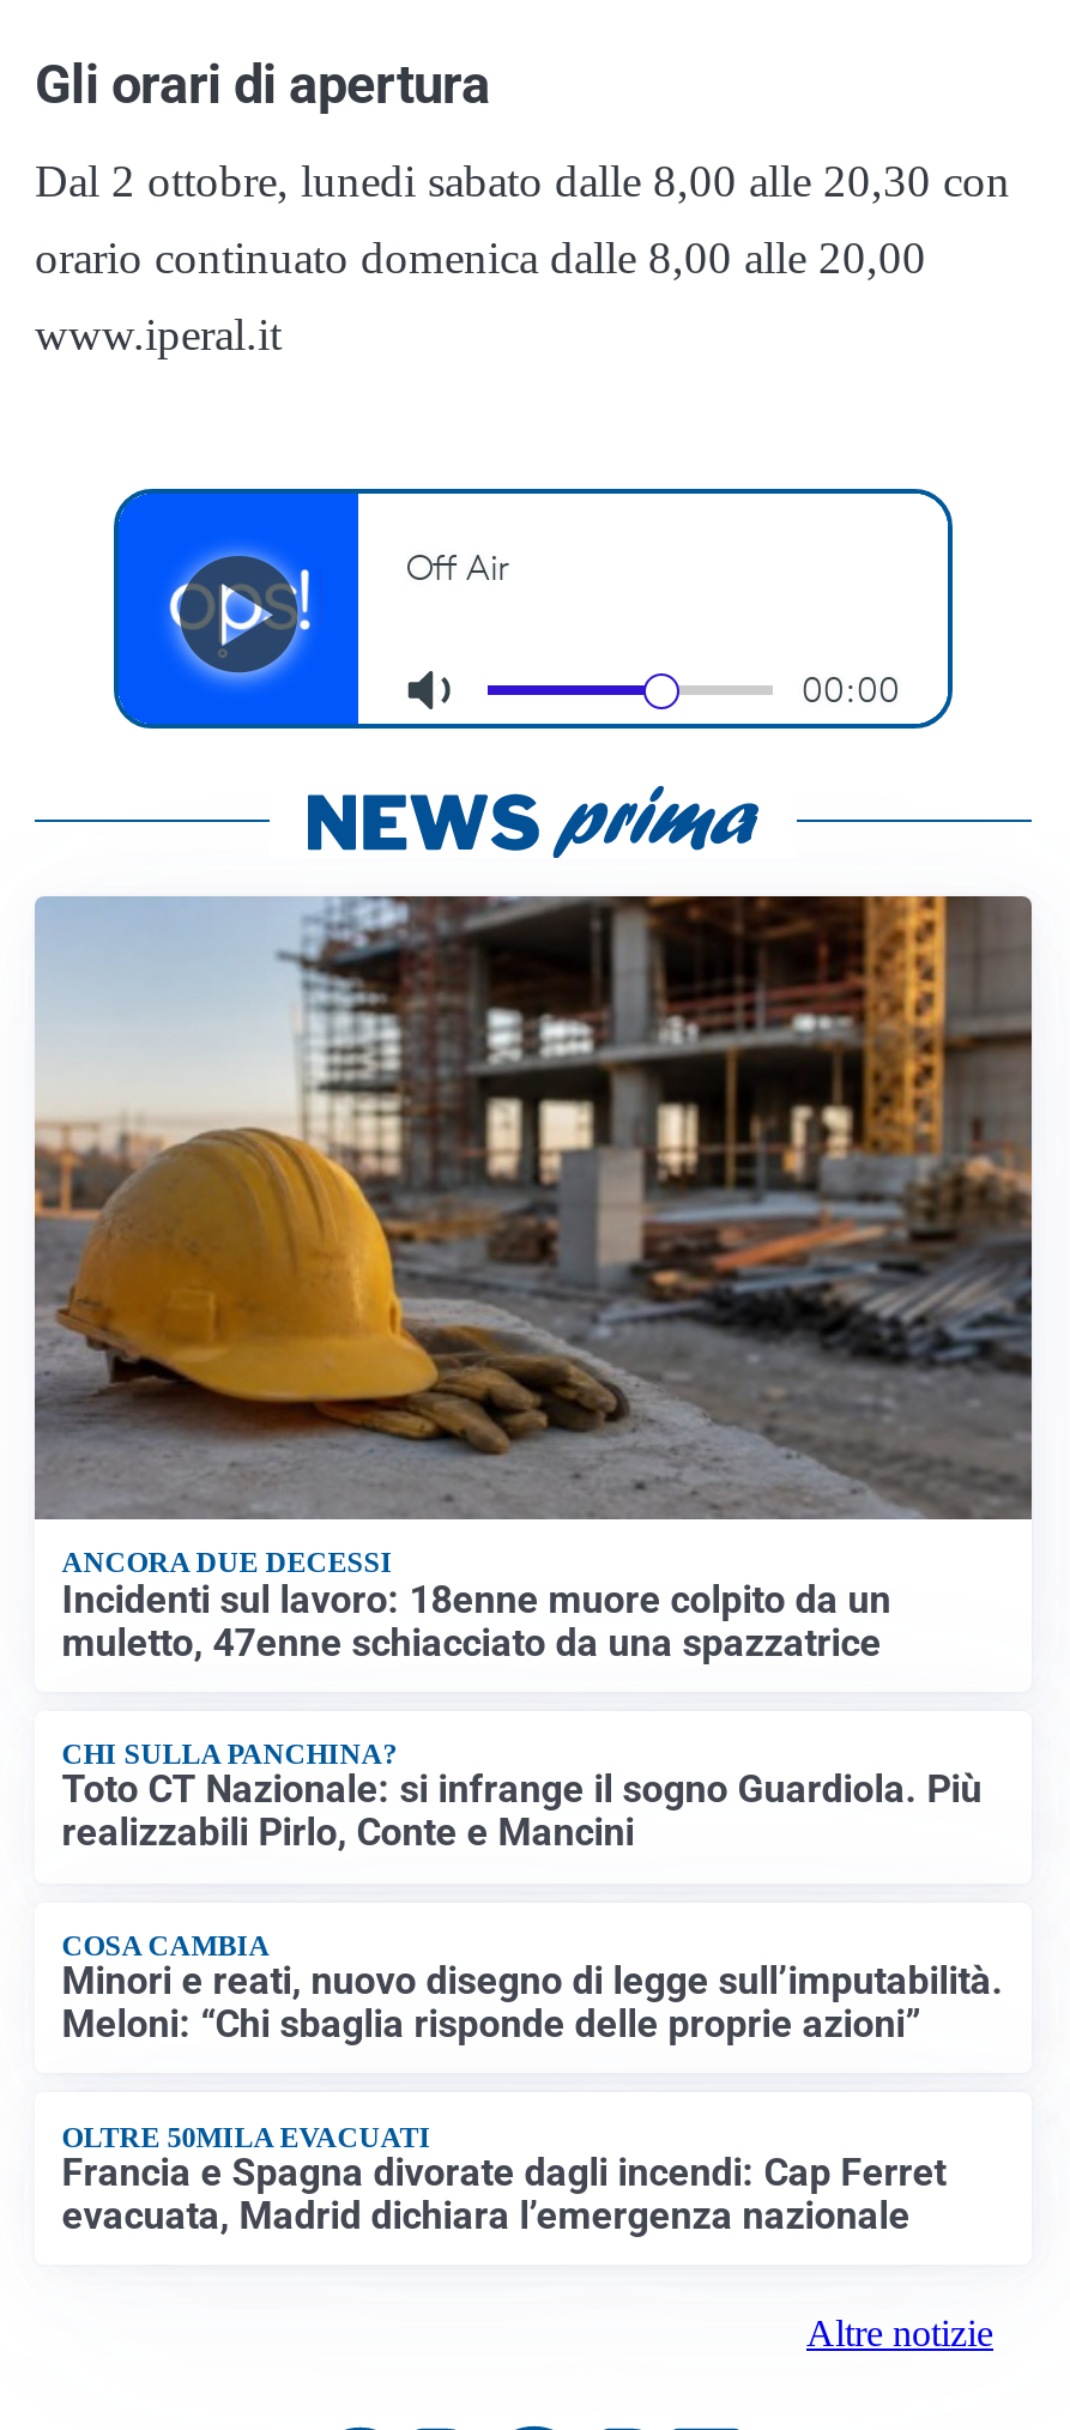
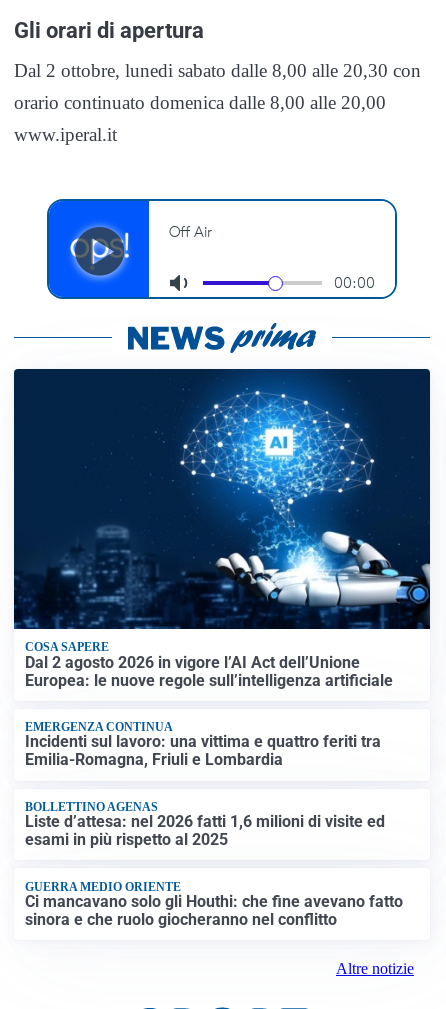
[32,894,1034,1665] [image] | ANCORA DUE DECESSI | Incidenti sul lavoro: 18enne muore colpito da un | muletto, 47enne schiacciato da una spazzatrice -> [13,368,431,690] [image] | COSA SAPERE | Dal 2 agosto 2026 in vigore l’AI Act dell’Unione | Europea: le nuove regole sull’intelligenza artificiale
[62,1737,982,1856] CHI SULLA PANCHINA? | Toto CT Nazionale: si infrange il sogno Guardiola. Più | realizzabili Pirlo, Conte e Mancini -> [25,720,381,769] EMERGENZA CONTINUA | Incidenti sul lavoro: una vittima e quattro feriti tra | Emilia-Romagna, Friuli e Lombardia
[62,1929,1003,2047] COSA CAMBIA | Minori e reati, nuovo disegno di legge sull’imputabilità. | Meloni: “Chi sbaglia risponde delle proprie azioni” -> [25,800,385,849] BOLLETTINO AGENAS | Liste d’attesa: nel 2026 fatti 1,6 milioni di visite ed | esami in più rispetto al 2025
[62,2120,946,2238] OLTRE 50MILA EVACUATI | Francia e Spagna divorate dagli incendi: Cap Ferret | evacuata, Madrid dichiara l’emergenza nazionale -> [25,879,403,929] GUERRA MEDIO ORIENTE | Ci mancavano solo gli Houthi: che fine avevano fatto | sinora e che ruolo giocheranno nel conflitto

